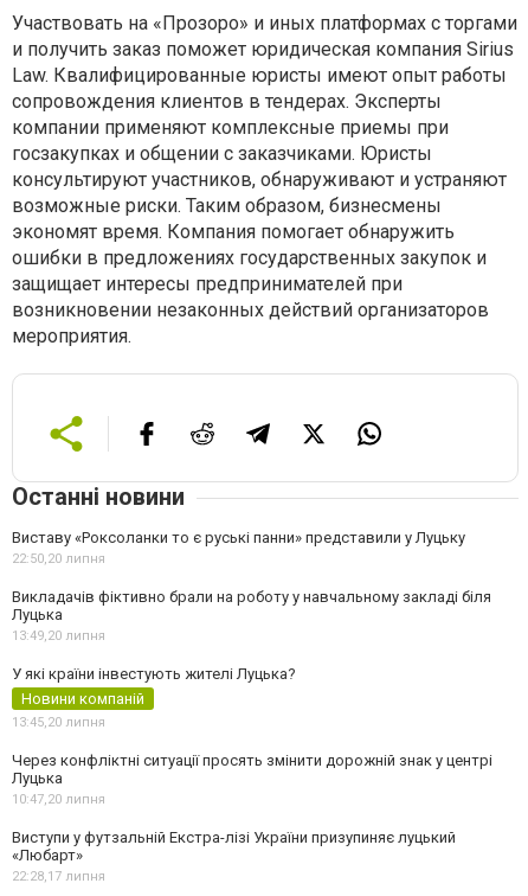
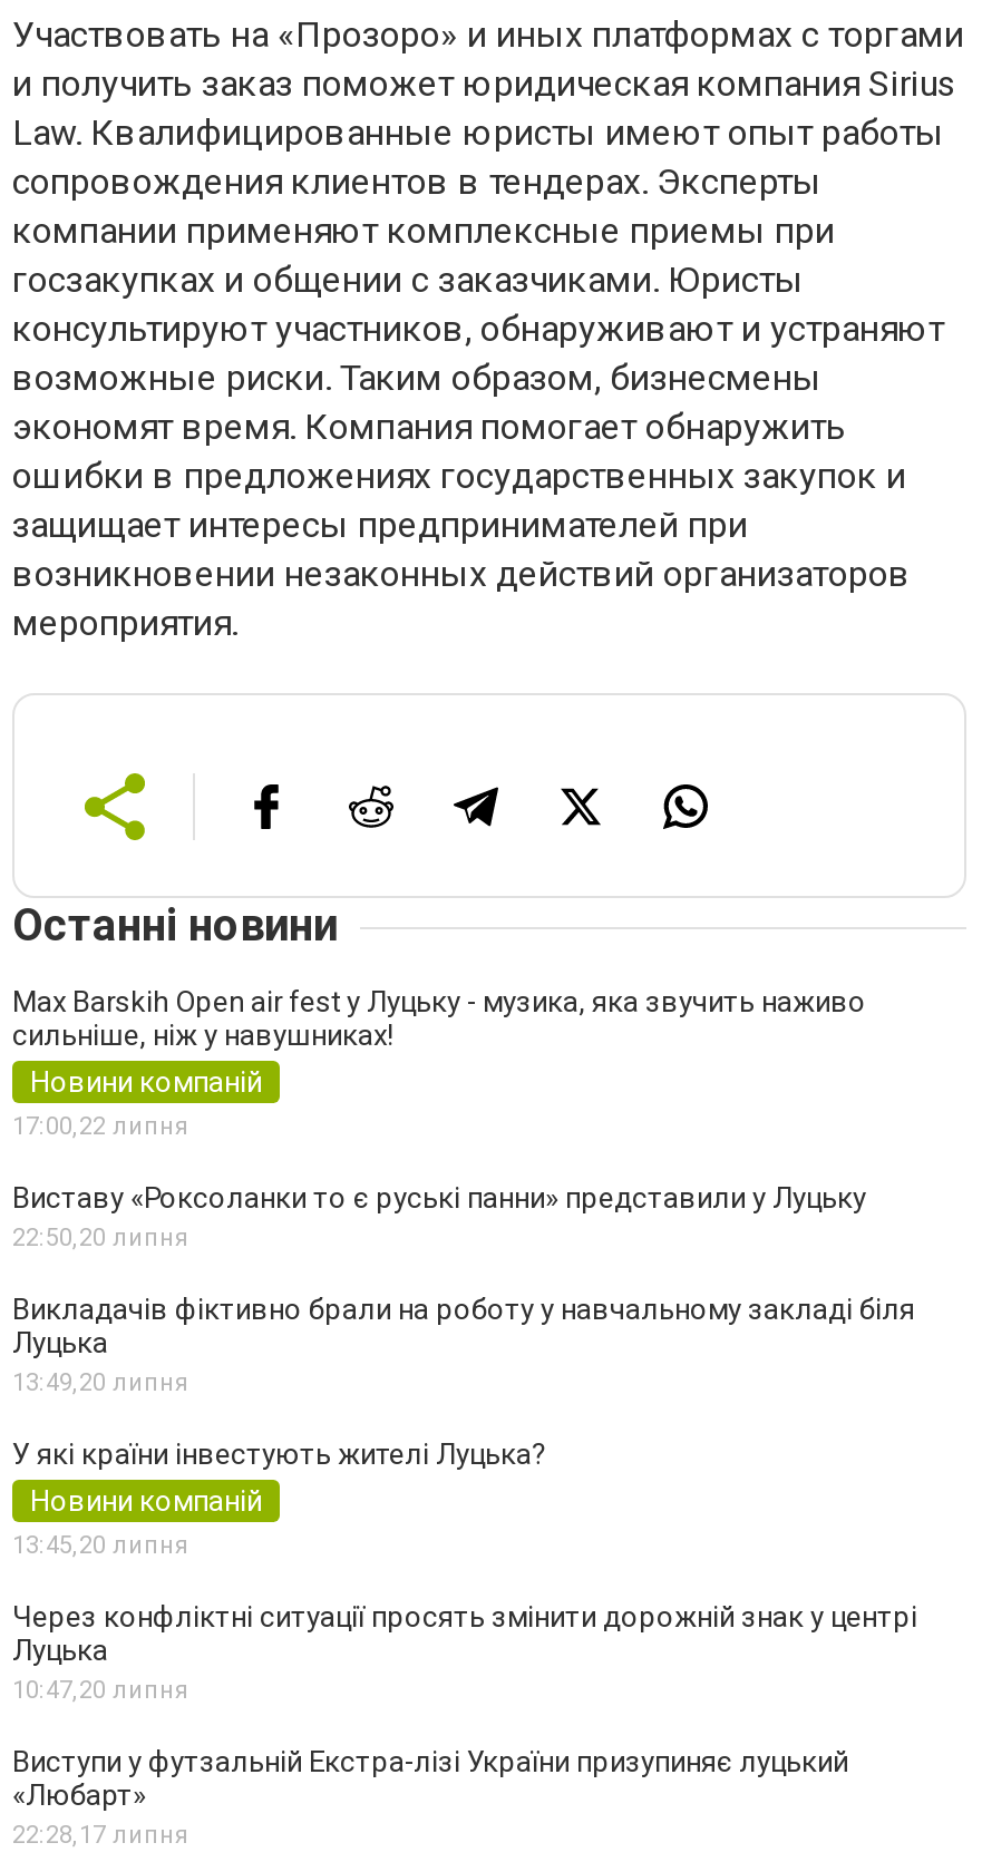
none -> [12,985,866,1141] Max Barskih Open air fest у Луцьку - музика, яка звучить наживо | сильніше, ніж у навушниках! | Новини компаній | 17:00,22 липня

